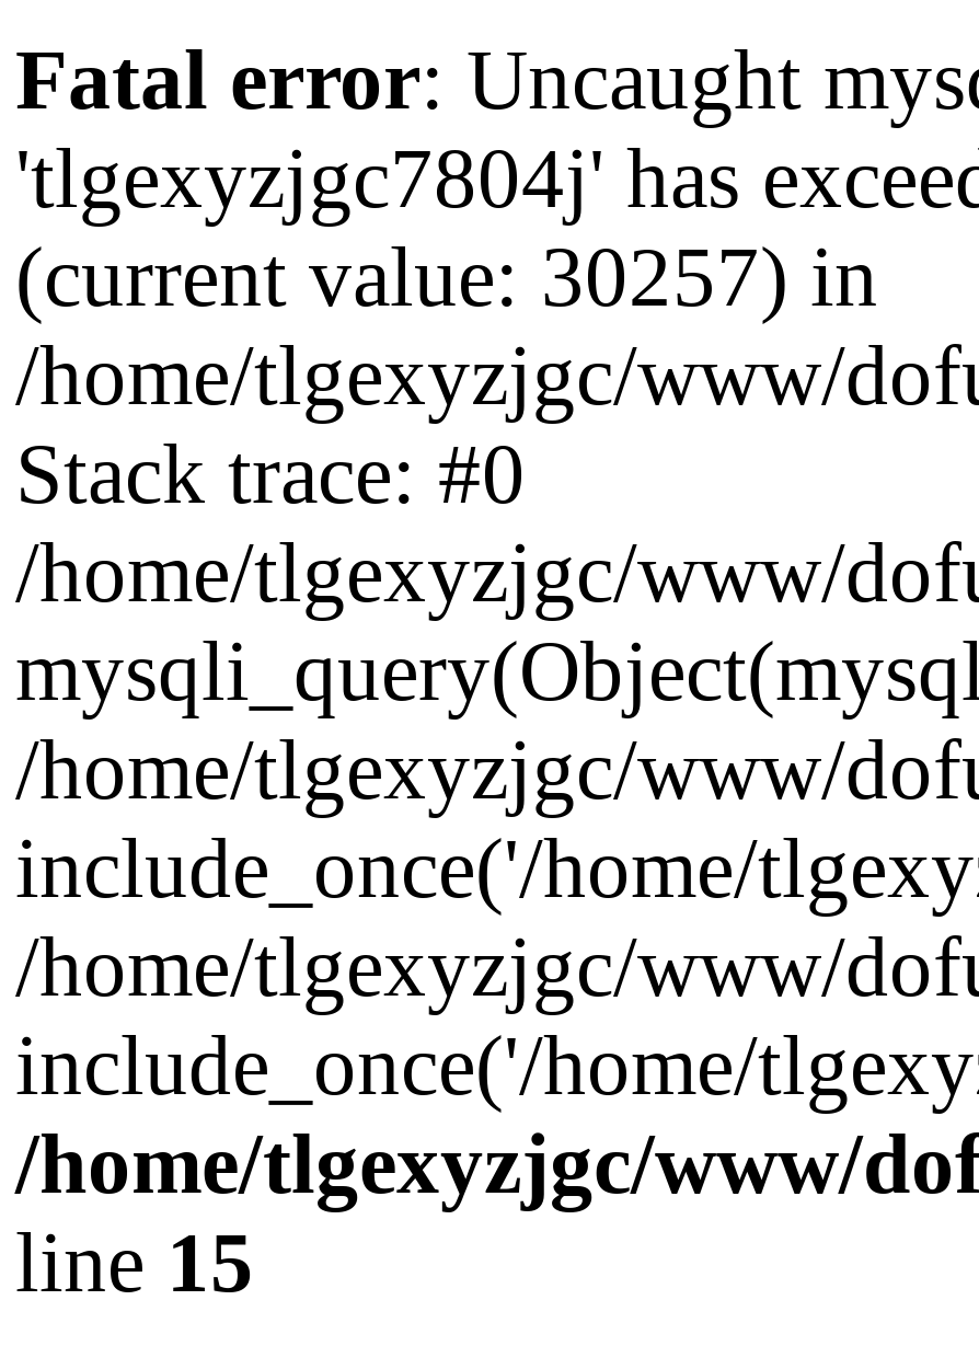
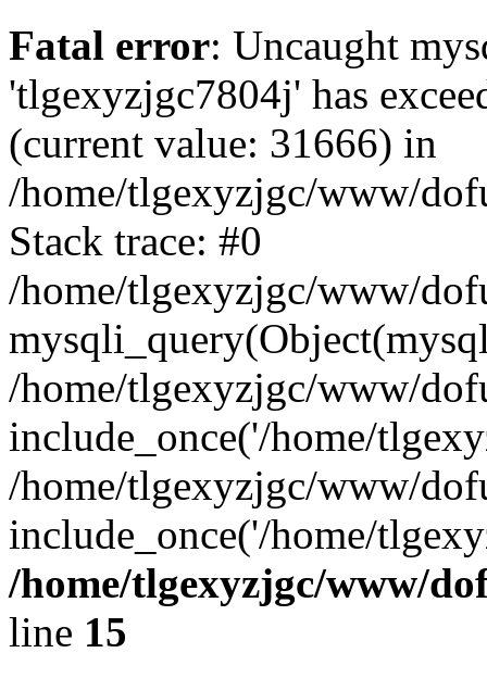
[15,229,878,323] (current value: 30257) in -> [9,120,437,166] (current value: 31666) in

